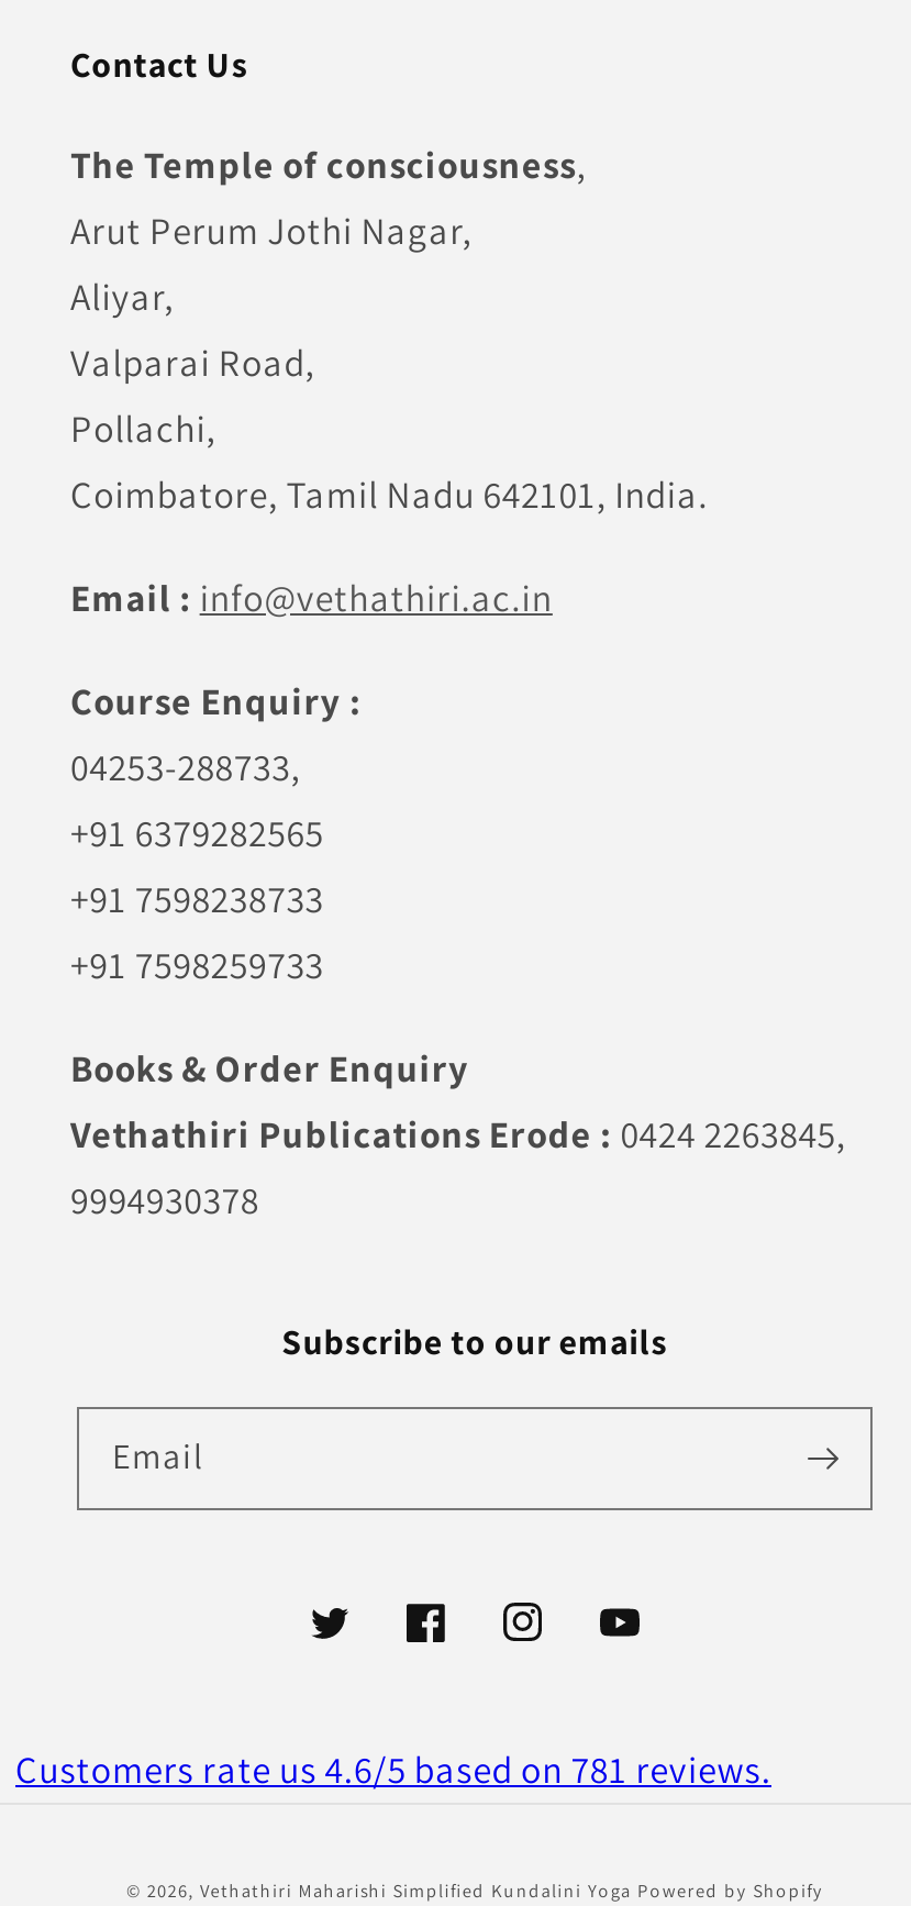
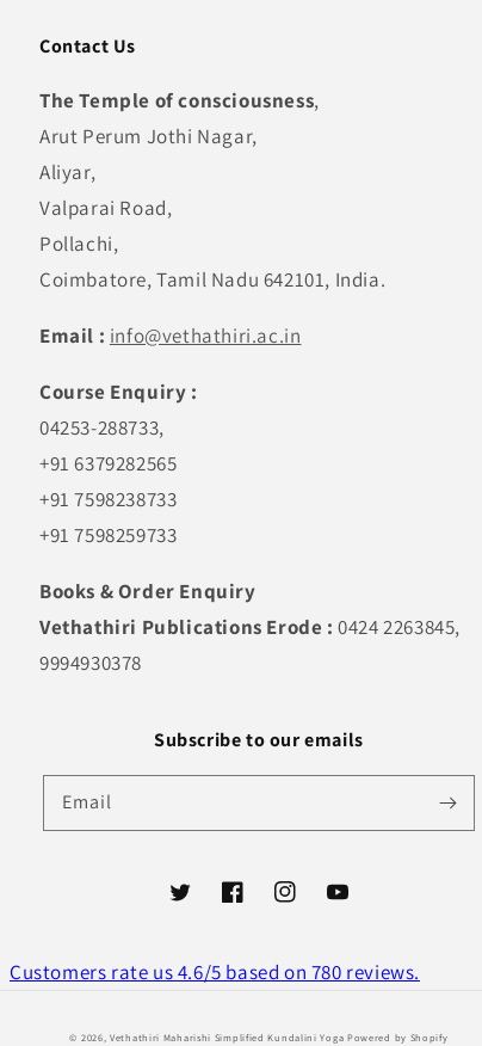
[15,1746,771,1794] Customers rate us 4.6/5 based on 781 reviews. -> [10,959,420,985] Customers rate us 4.6/5 based on 780 reviews.

